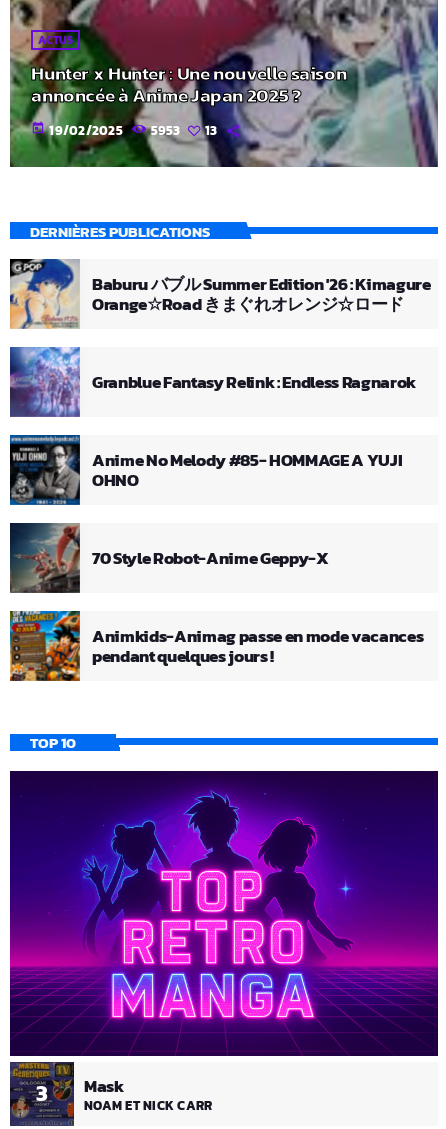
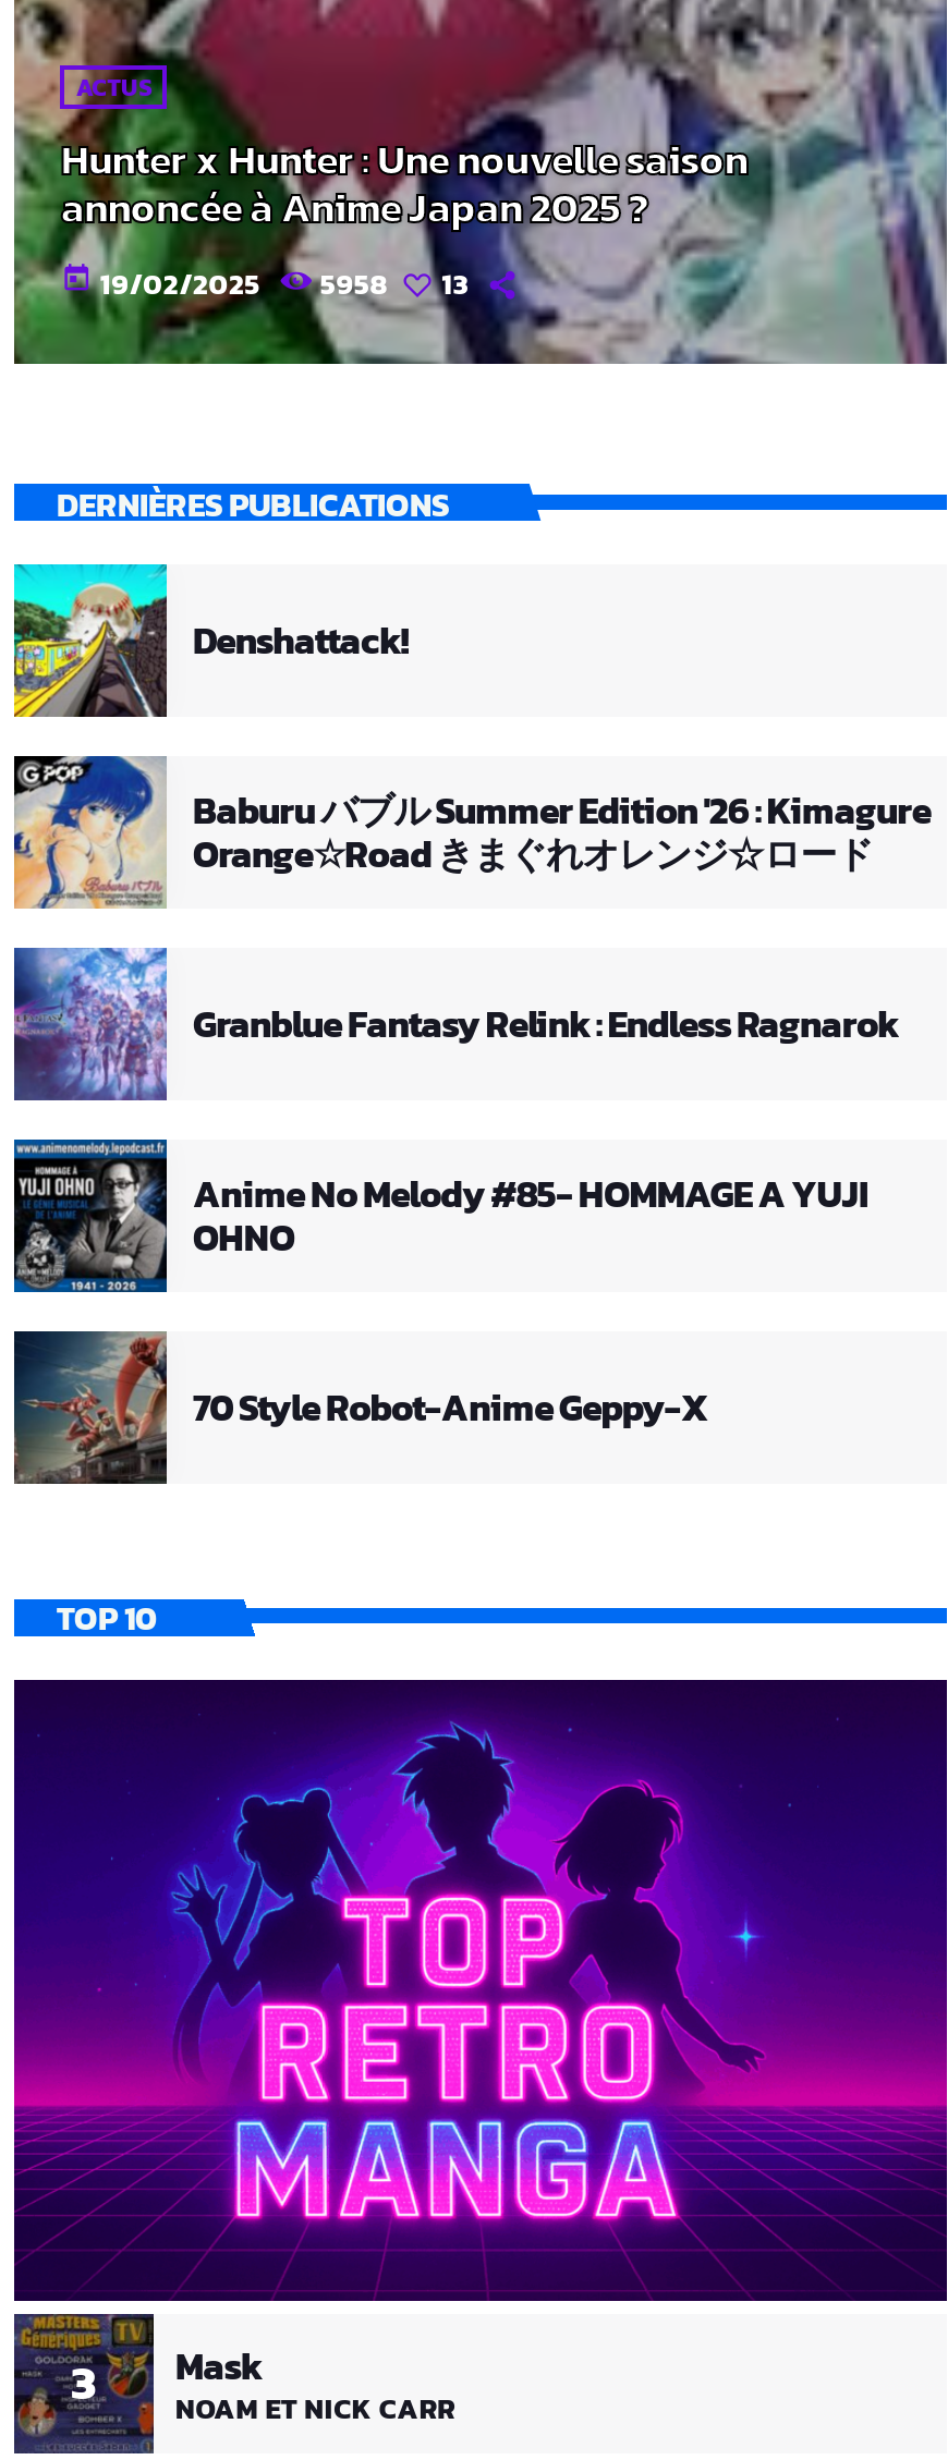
[150,121,181,140] 5953 -> [320,264,388,306] 5958
none -> [12,562,408,719] [image] | Denshattack!
moved [8,258,430,571] -> [10,754,931,1436]: [image] | Baburu バブル Summer Edition '26 : Kimagure | Granblue Fantasy Relink : Endless Ragnarok | OHNO | 70 Style Robot-Anime Geppy-X
[9,610,423,682] [image] | Animkids-Animag passe en mode vacances | pendant quelques jours ! -> none

